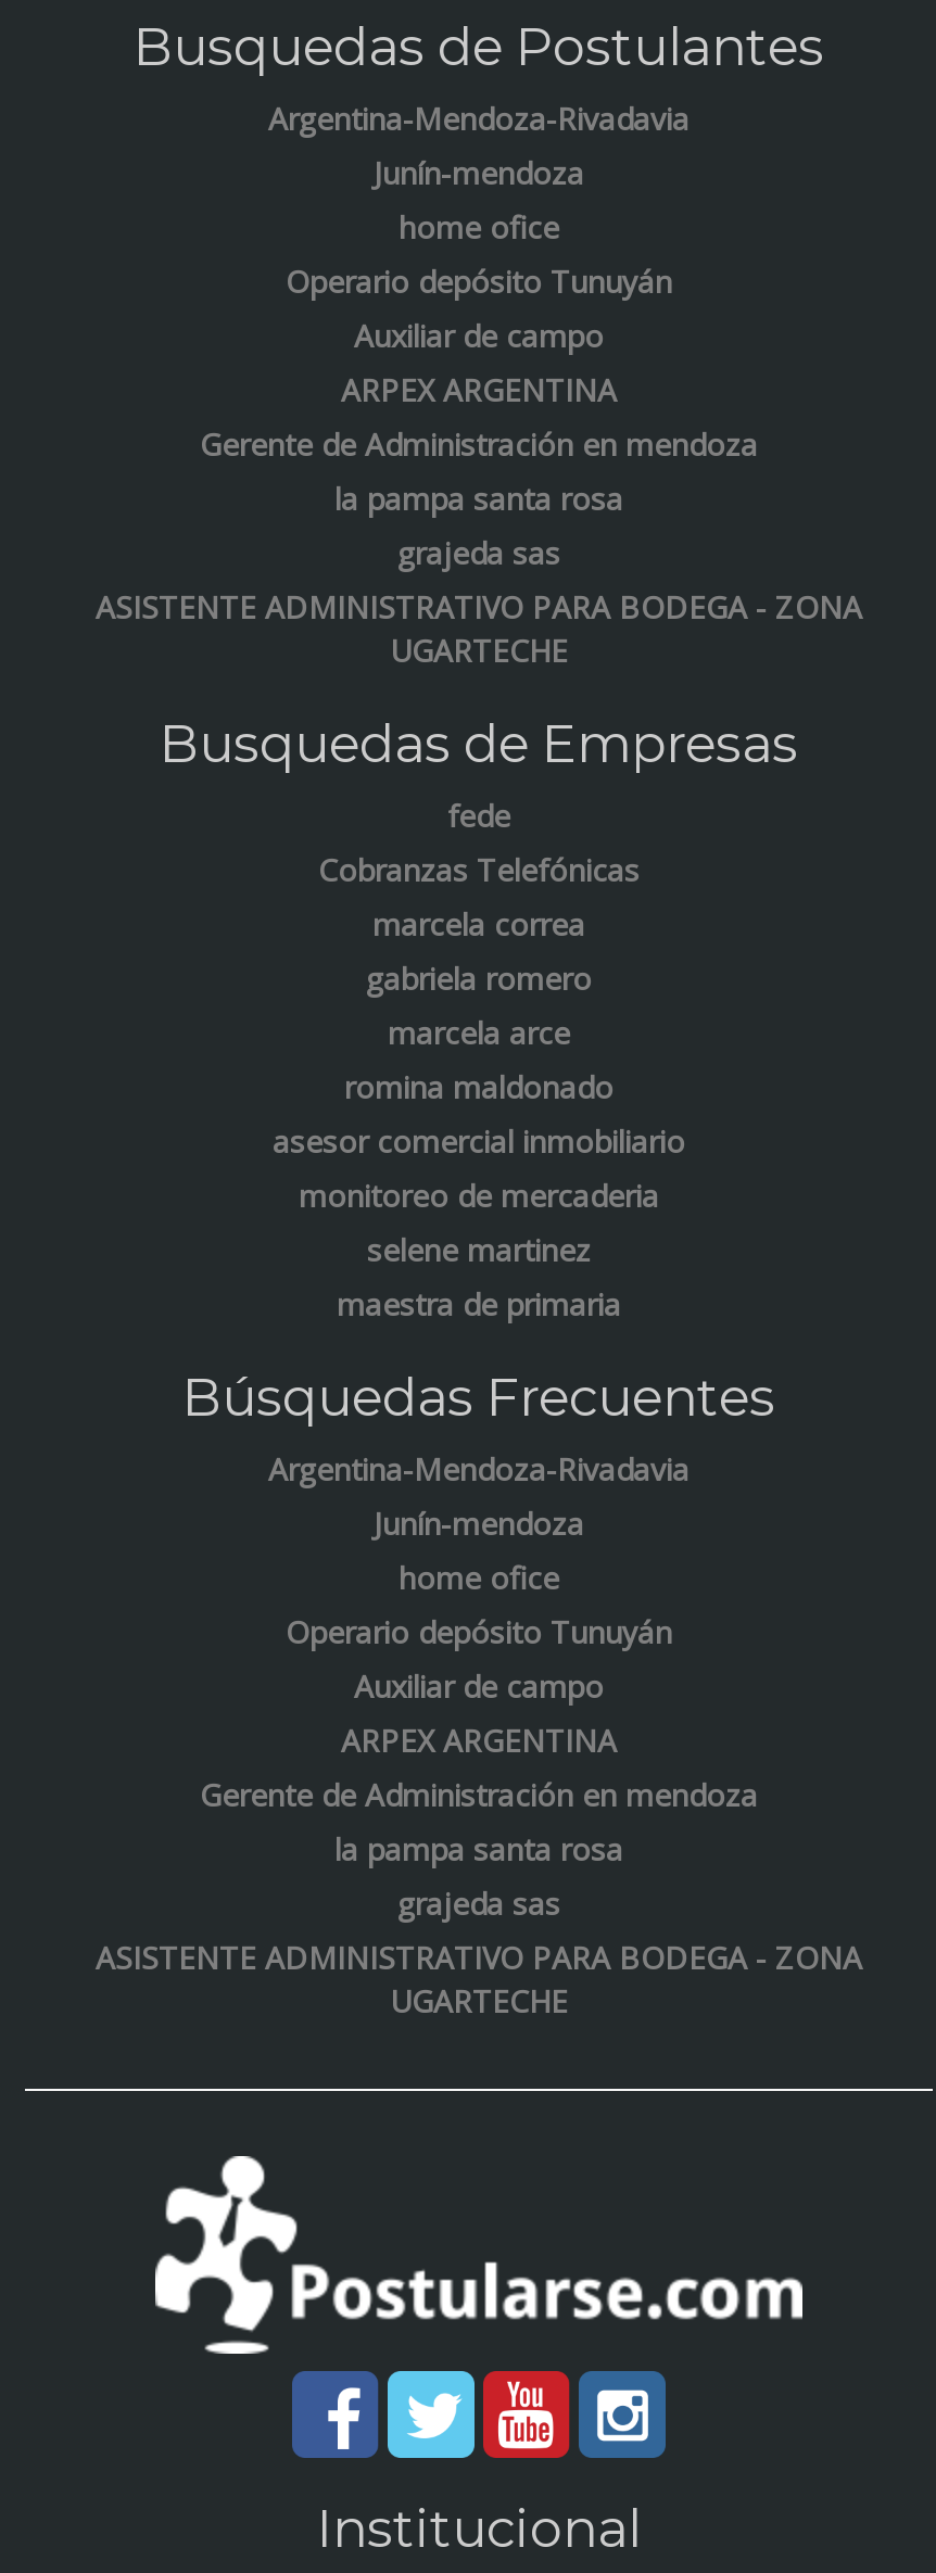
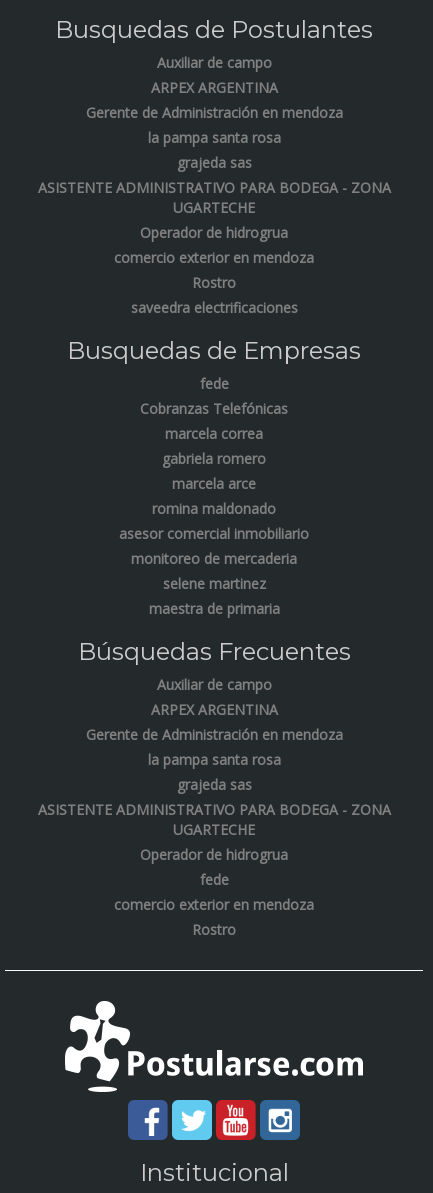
[268,98,690,302] Argentina-Mendoza-Rivadavia | Junín-mendoza | home ofice | Operario depósito Tunuyán -> none
moved [96,315,862,671] -> [37,53,390,217]: Auxiliar de campo | ARPEX ARGENTINA | Gerente de Administración en mendoza | la pampa santa rosa | grajeda sas | ASISTENTE ADMINISTRATIVO PARA BODEGA - ZONA | UGARTECHE
none -> [114,223,314,317] Operador de hidrogrua | comercio exterior en mendoza | Rostro | saveedra electrificaciones
[268,1448,690,1652] Argentina-Mendoza-Rivadavia | Junín-mendoza | home ofice | Operario depósito Tunuyán -> none
moved [96,1665,862,2021] -> [37,675,390,839]: Auxiliar de campo | ARPEX ARGENTINA | Gerente de Administración en mendoza | la pampa santa rosa | grajeda sas | ASISTENTE ADMINISTRATIVO PARA BODEGA - ZONA | UGARTECHE
none -> [114,845,314,939] Operador de hidrogrua | fede | comercio exterior en mendoza | Rostro

